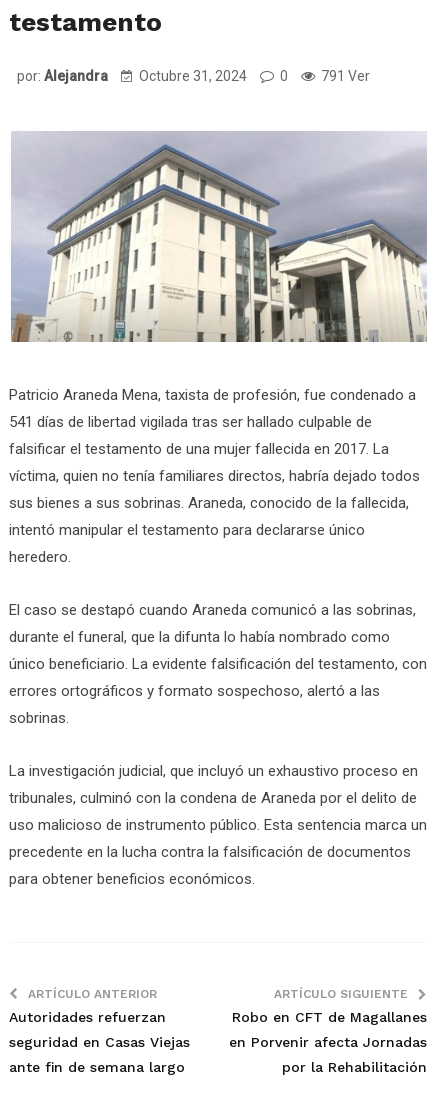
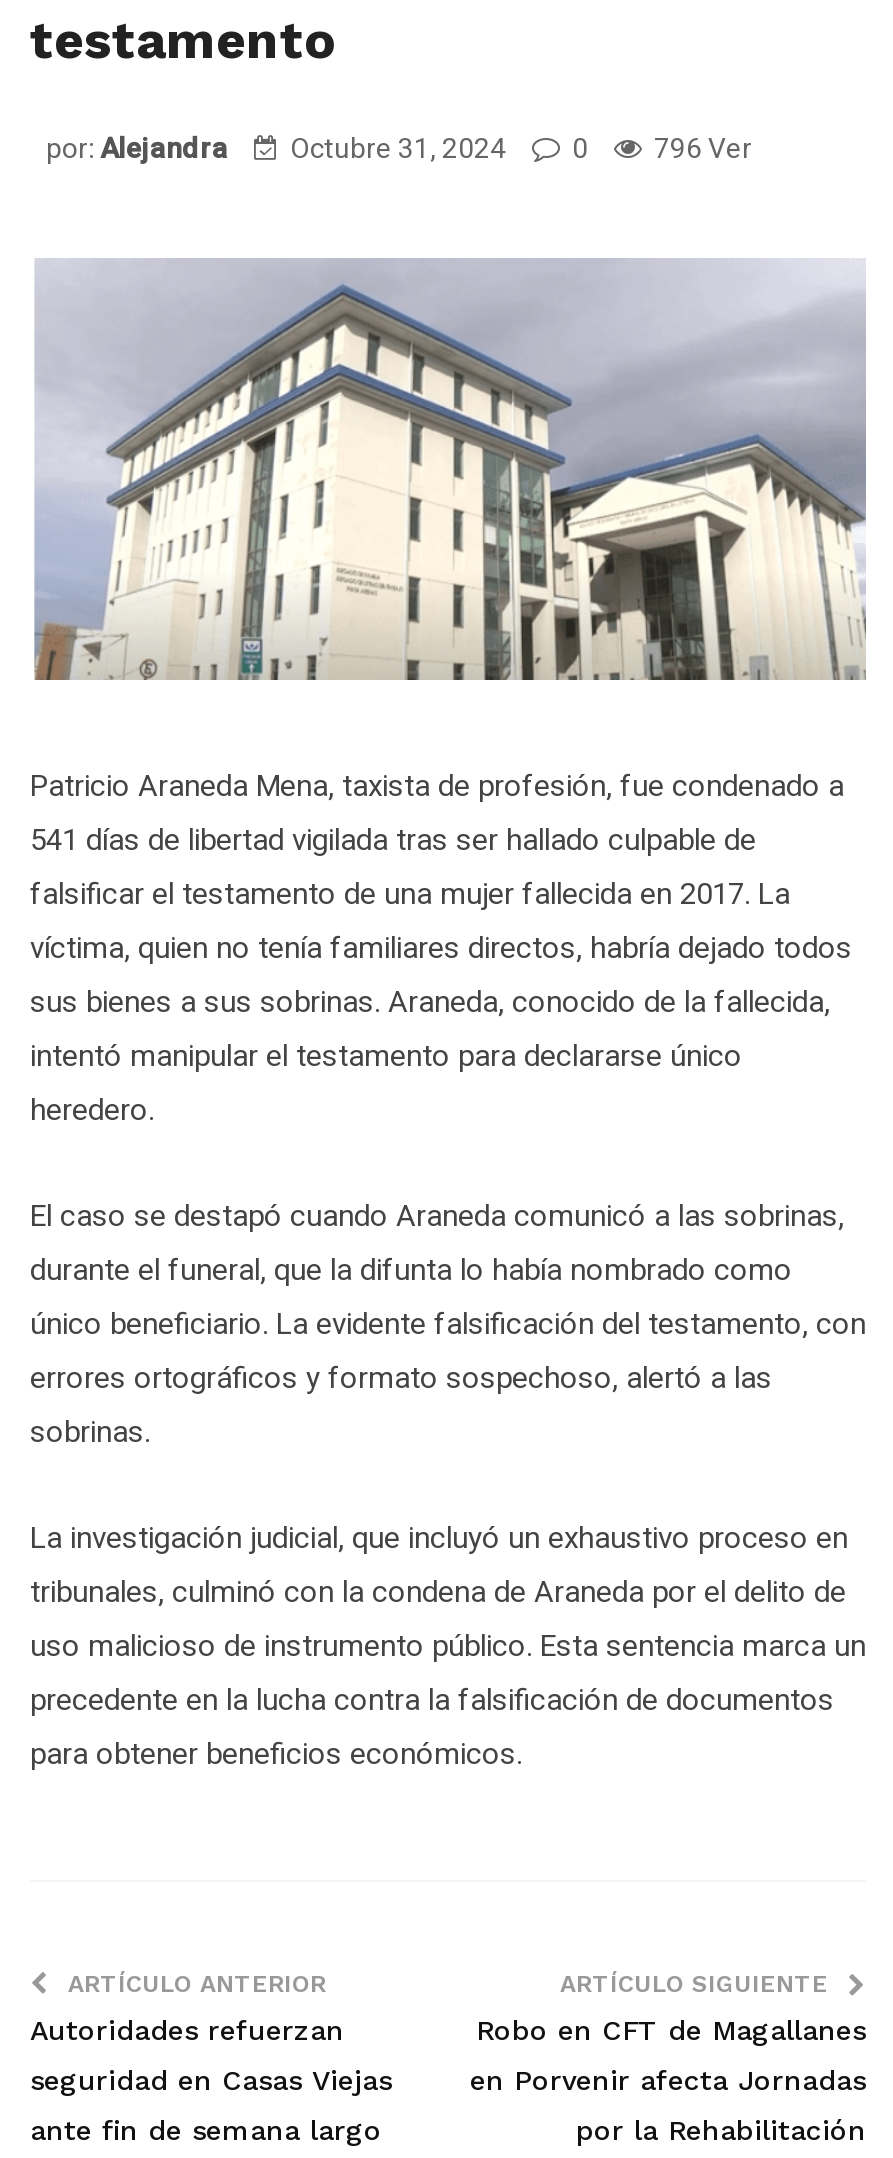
[17,68,370,84] por: Alejandra Octubre 31, 2024 0 791 Ver -> [46,132,752,164] por: Alejandra Octubre 31, 2024 0 796 Ver

